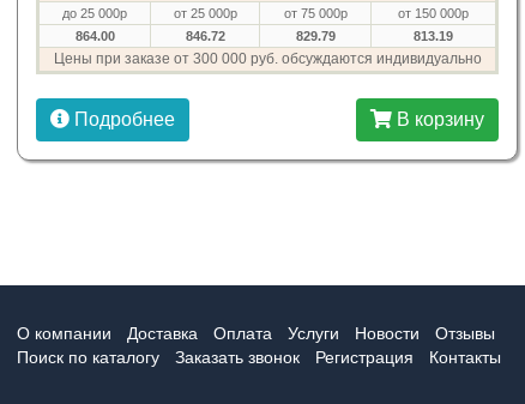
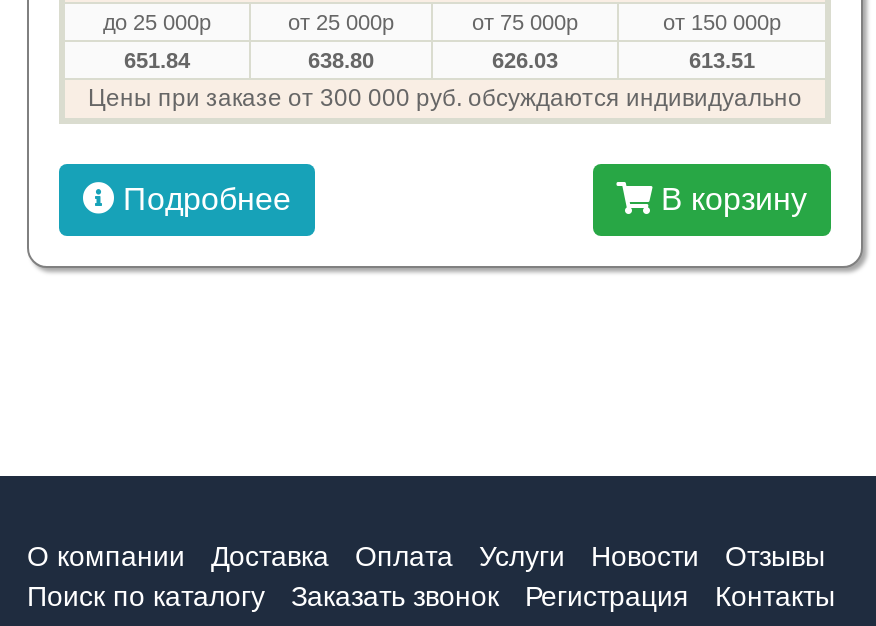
[75,29,114,43] 864.00 -> [124,48,190,72] 651.84
[185,29,225,43] 846.72 -> [308,48,374,72] 638.80
[295,29,335,43] 829.79 -> [492,48,558,72] 626.03
[414,29,453,43] 813.19 -> [689,48,755,72] 613.51

